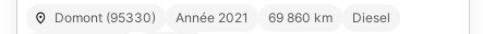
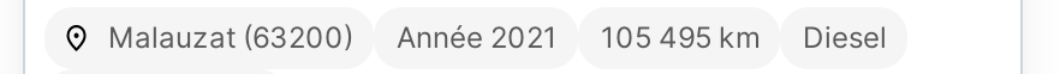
[55,10,156,25] Domont (95330) -> [108,19,353,55] Malauzat (63200)
[269,10,333,25] 69 860 km -> [601,19,760,55] 105 495 km

